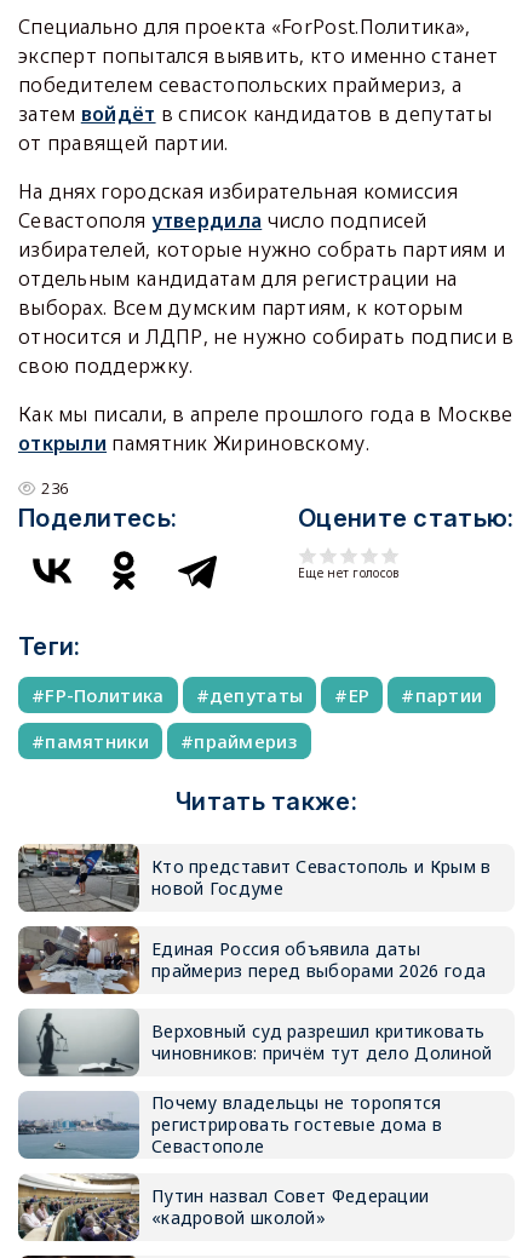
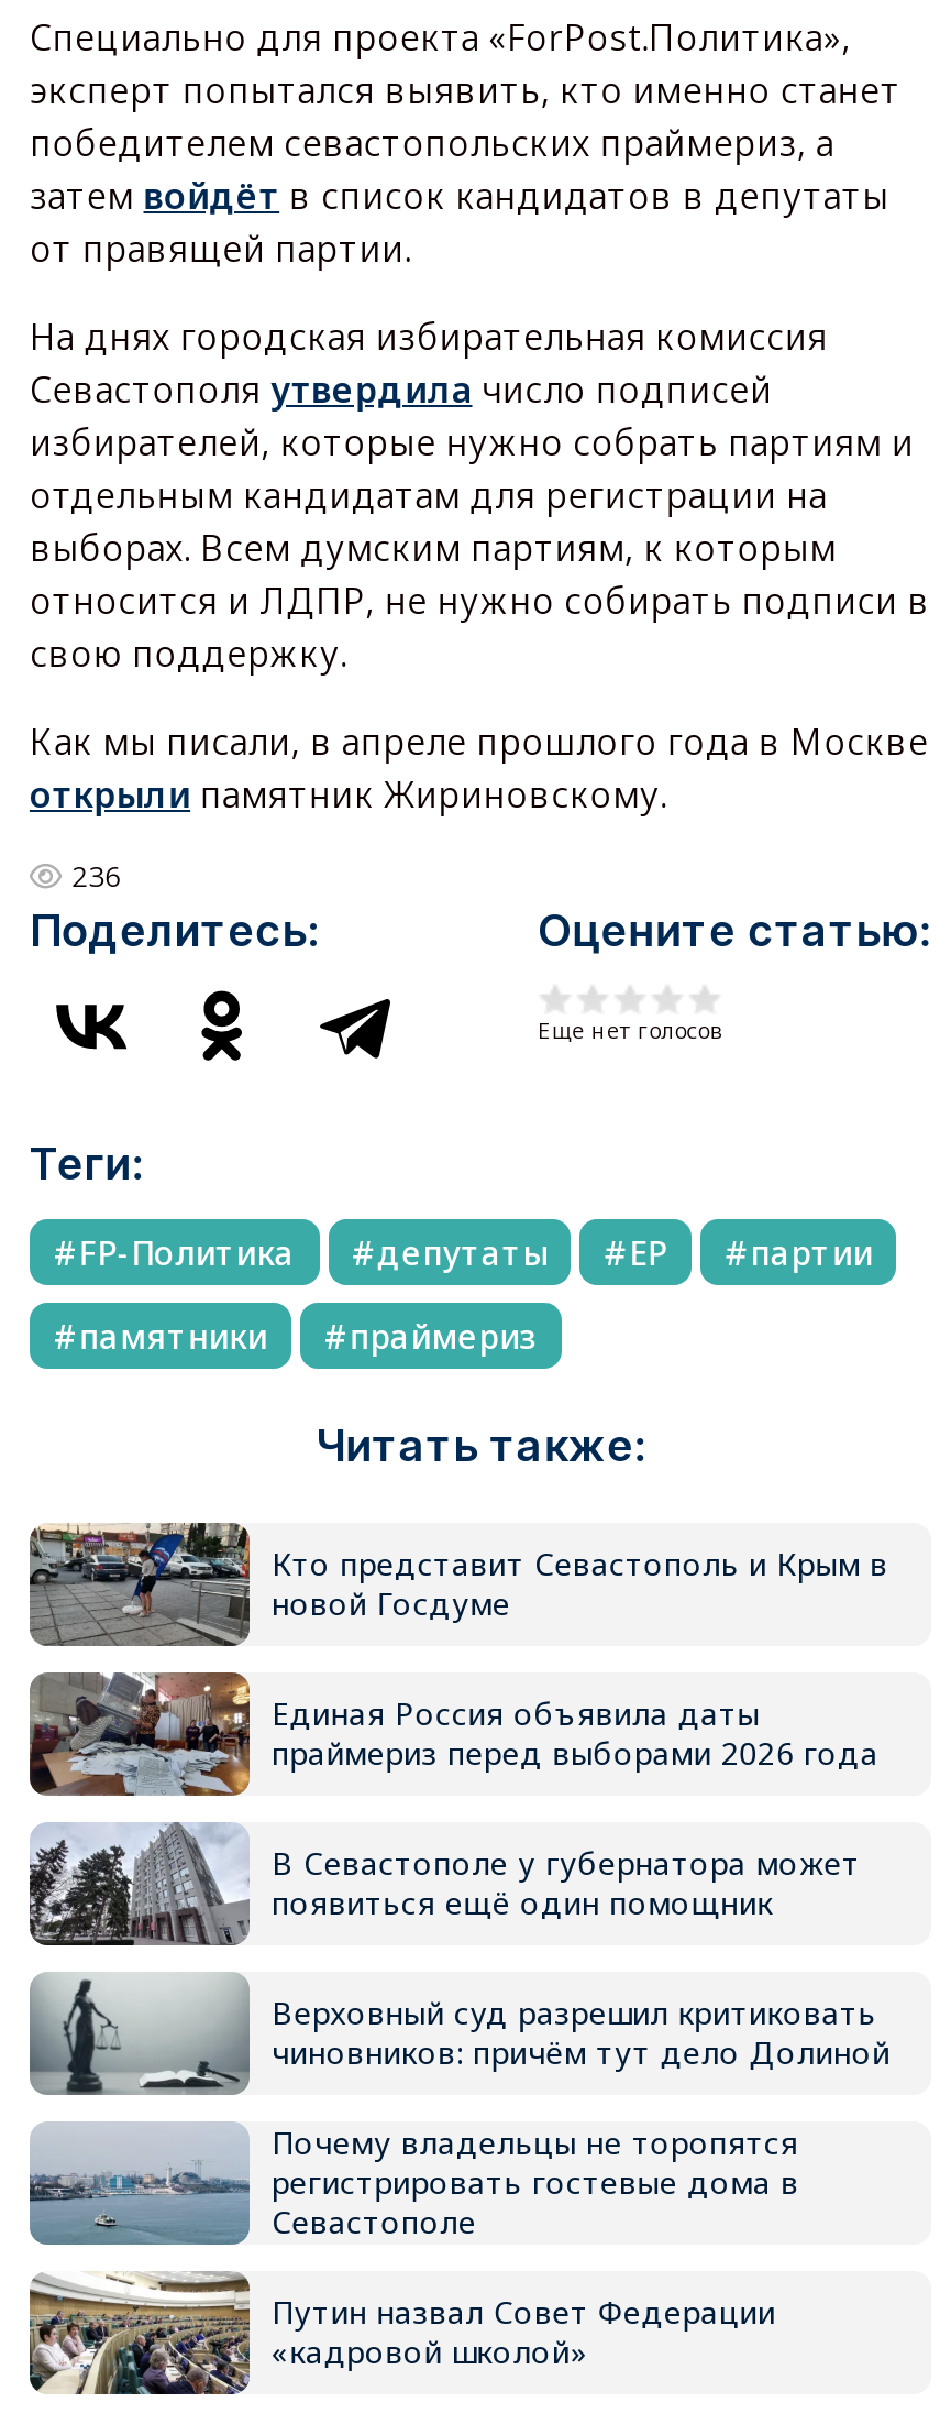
none -> [30,1822,861,1948] [image] | В Севастополе у губернатора может | появиться ещё один помощник

